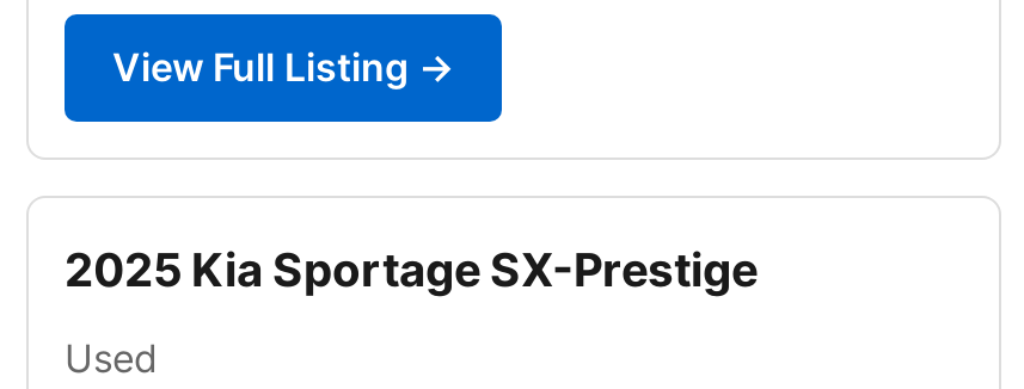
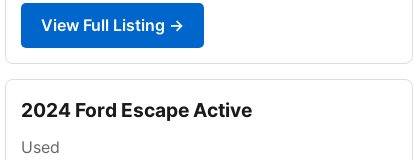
[65,241,758,298] 2025 Kia Sportage SX-Prestige -> [21,98,252,122] 2024 Ford Escape Active

